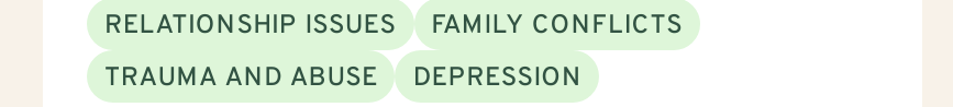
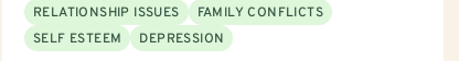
[104,61,378,96] TRAUMA AND ABUSE -> [33,30,122,48] SELF ESTEEM

